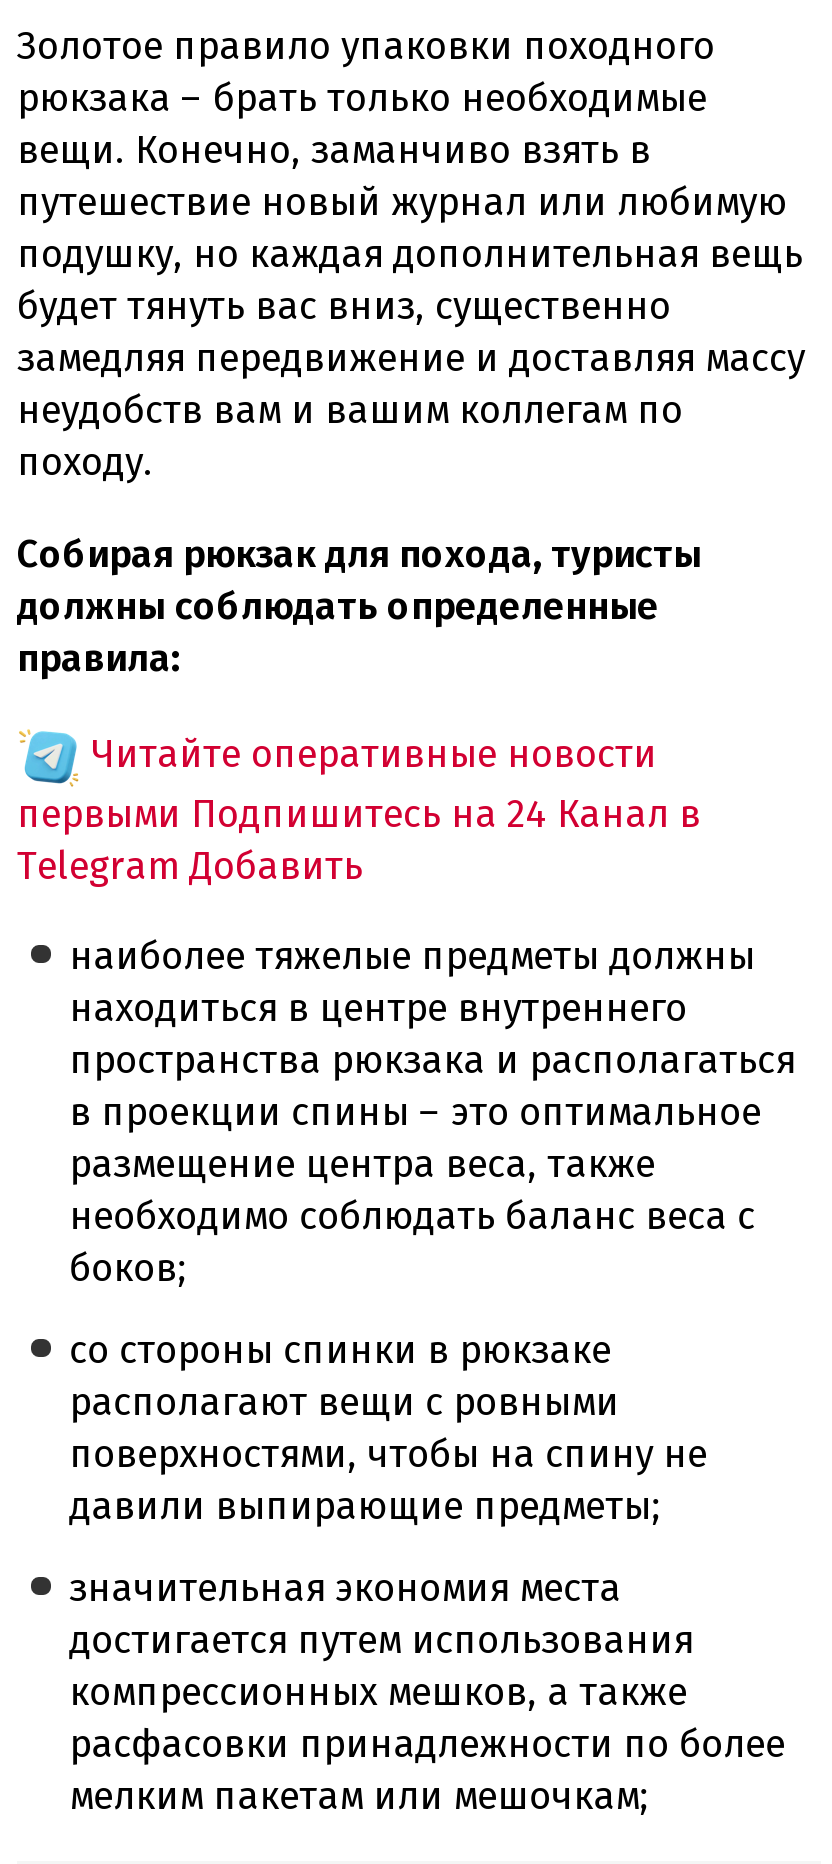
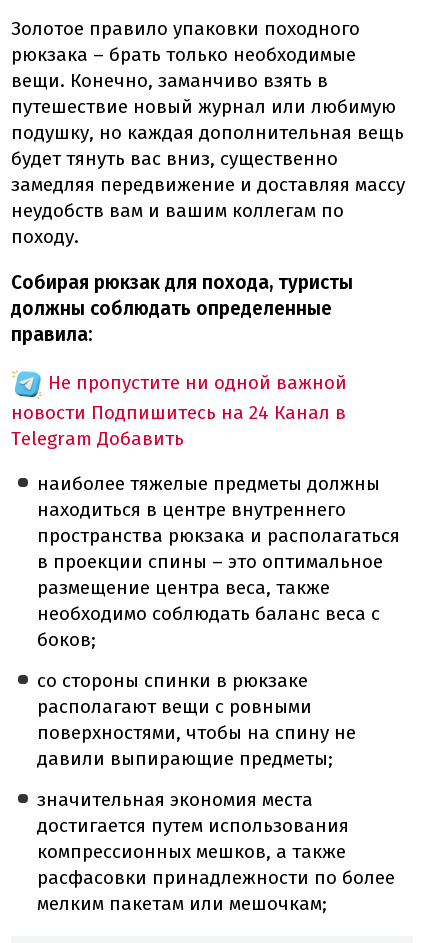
[17,730,701,836] Читайте оперативные новости | первыми Подпишитесь на 24 Канал в -> [11,371,347,424] Не пропустите ни одной важной | новости Подпишитесь на 24 Канал в

